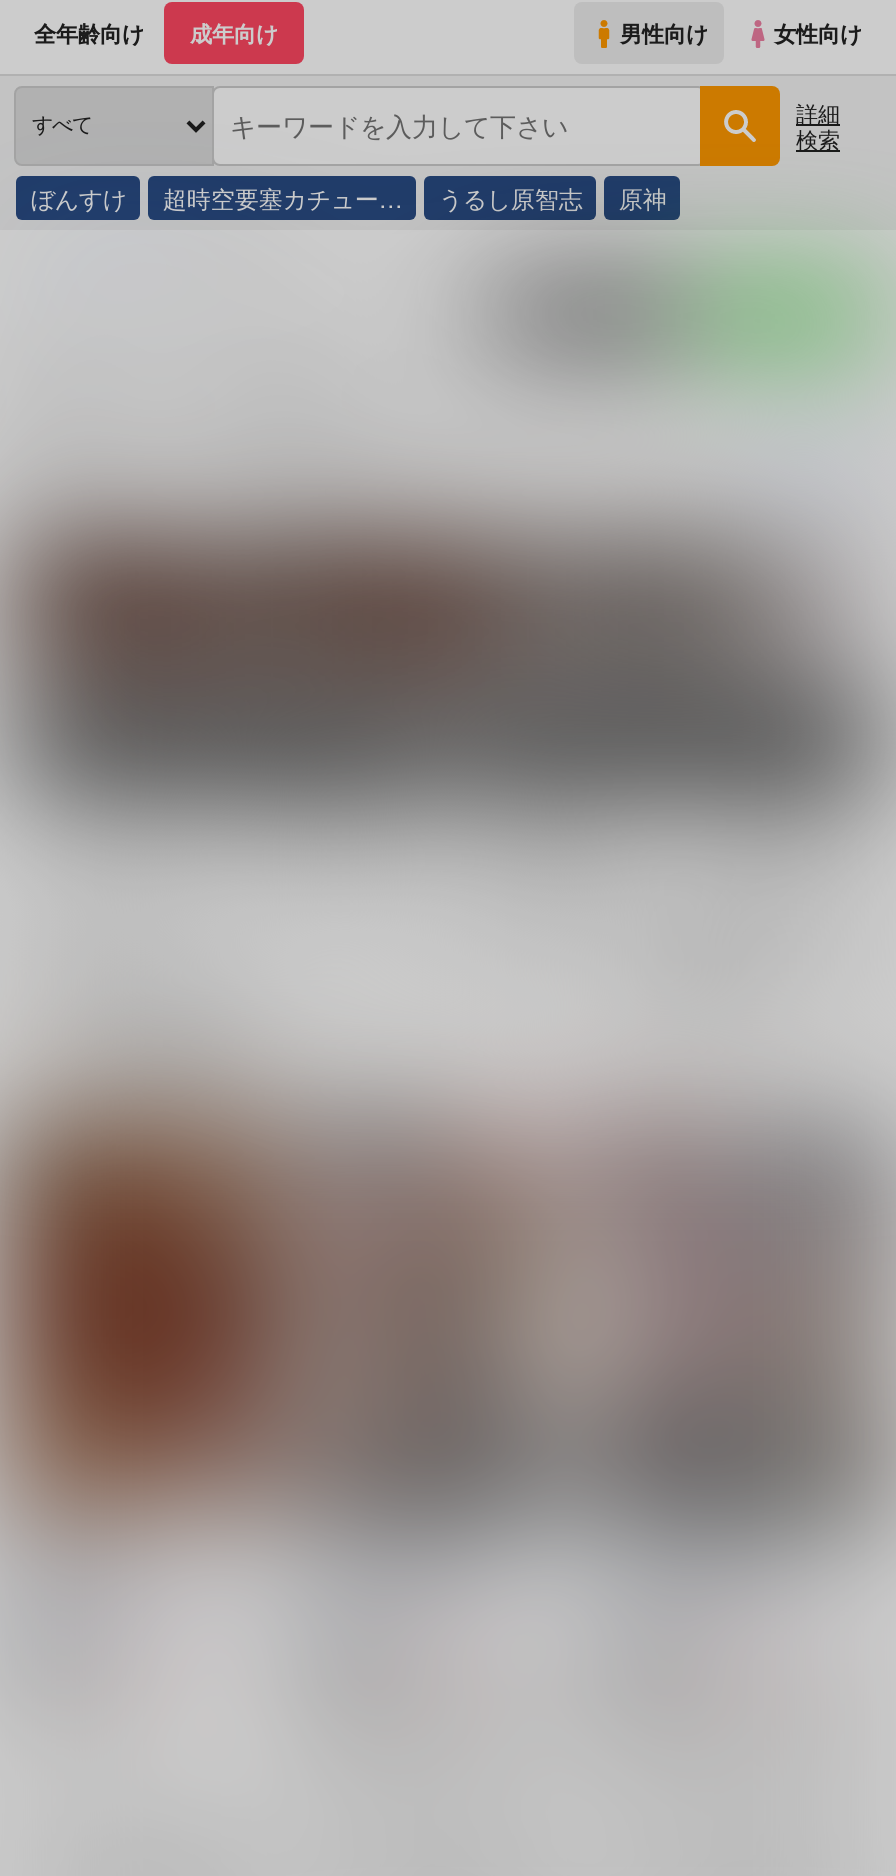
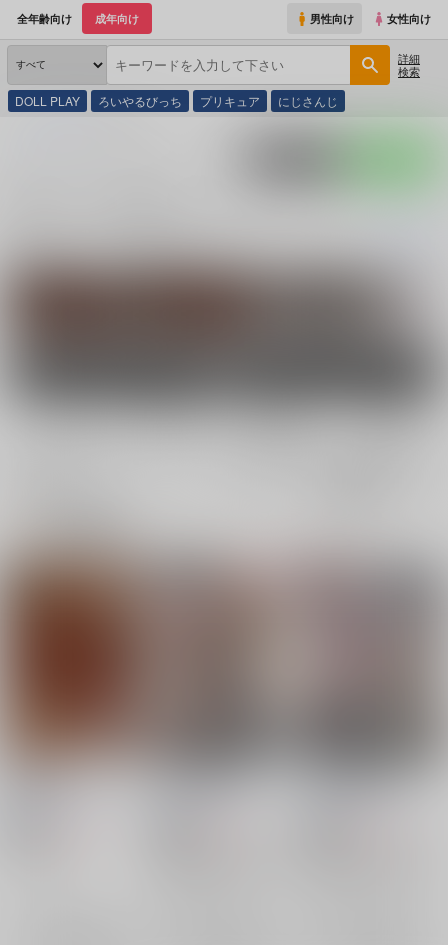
[31,180,667,214] ぼんすけ | 超時空要塞カチュー… | うるし原智志 | 原神 -> [15,92,338,109] DOLL PLAY | ろいやるびっち | プリキュア | にじさんじ

